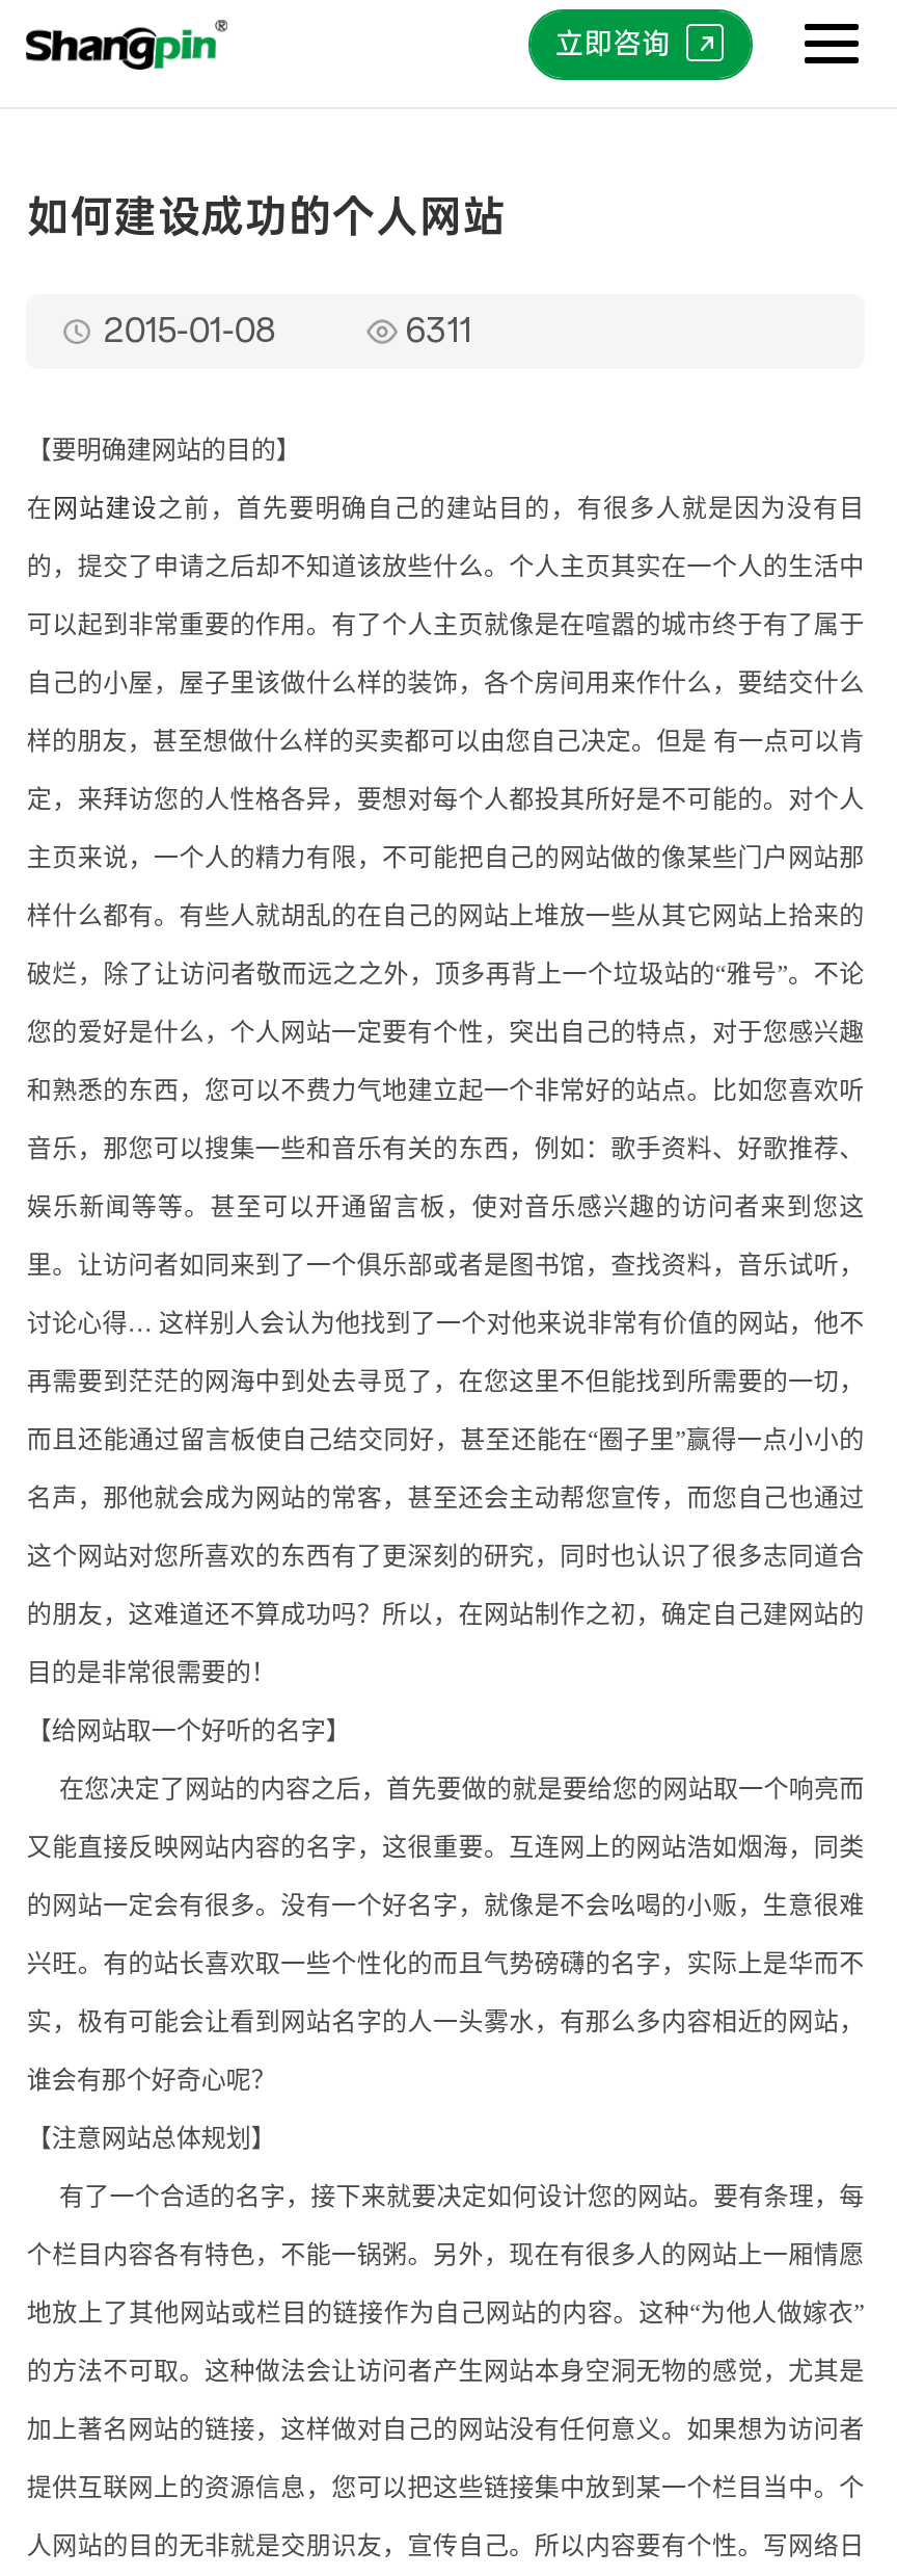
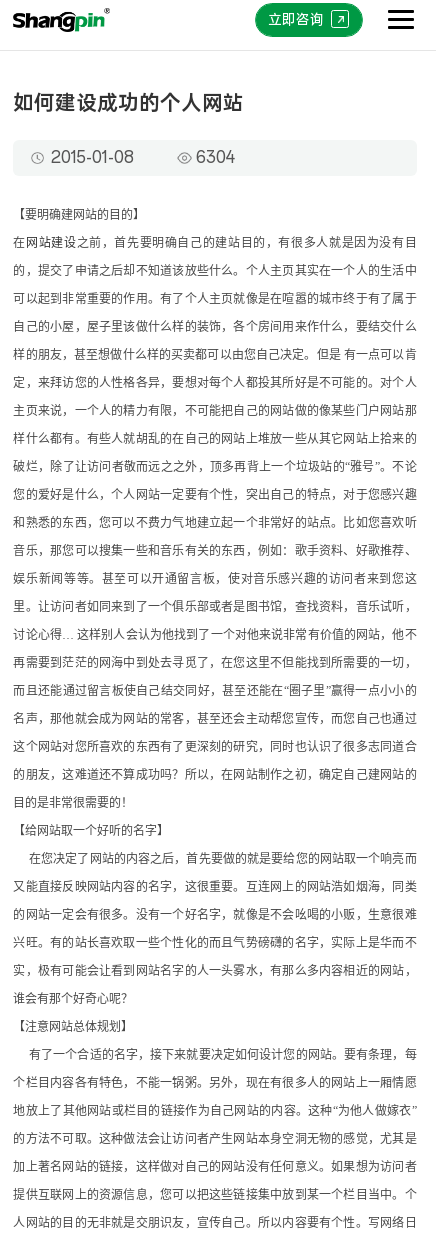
[406,311,472,350] 6311 -> [196,148,235,167] 6304

